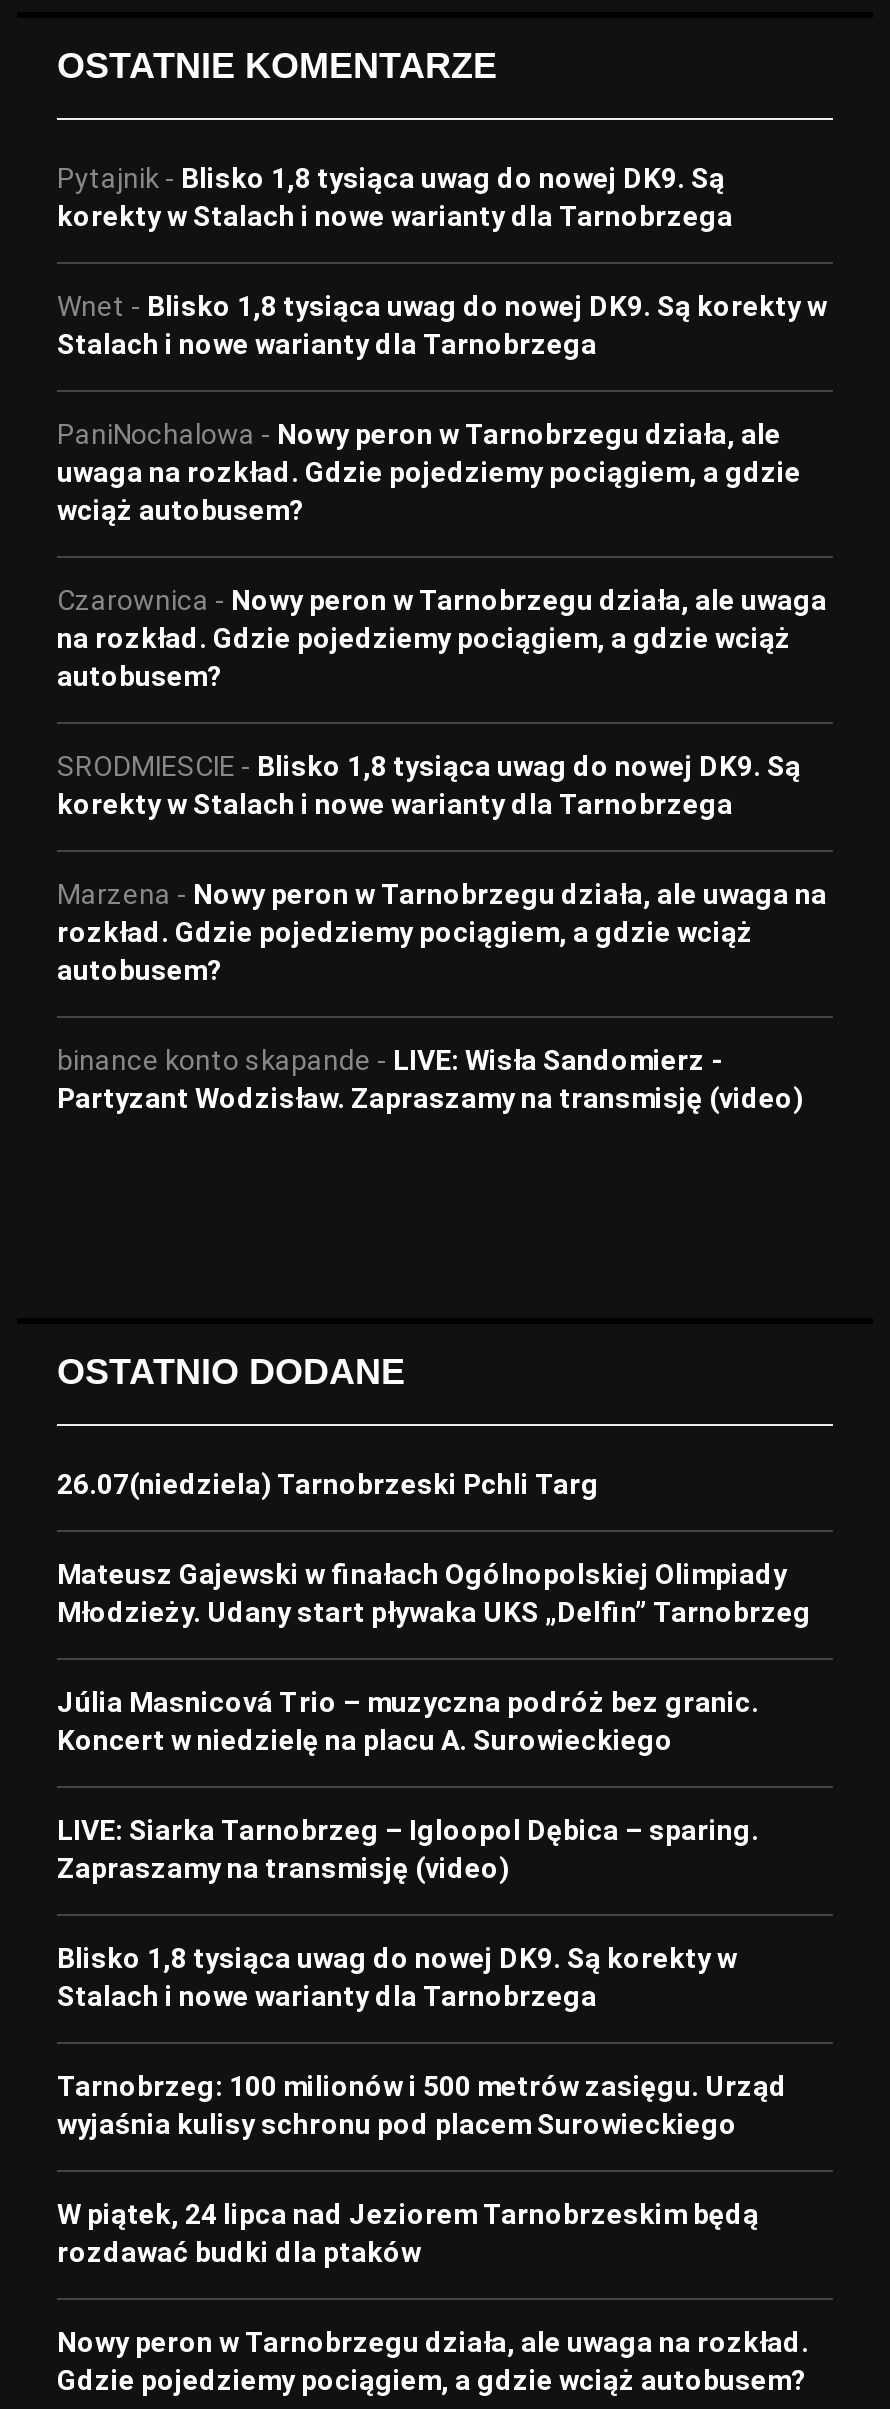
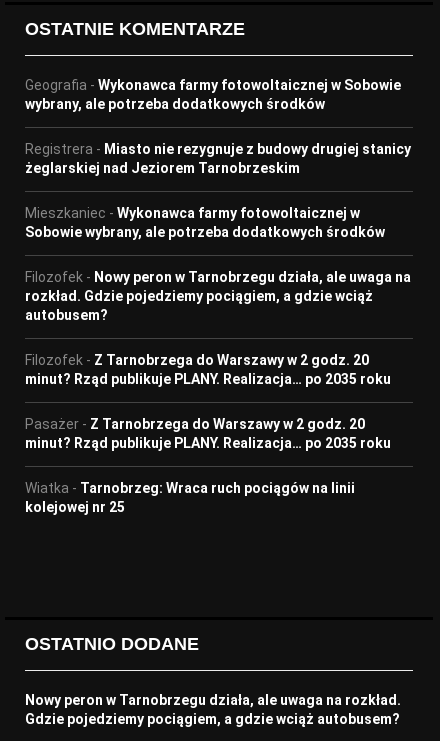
[57,163,827,911] Pytajnik - Blisko 1,8 tysiąca uwag do nowej DK9. Są | korekty w Stalach i nowe warianty dla Tarnobrzega | Wnet - Blisko 1,8 tysiąca uwag do nowej DK9. Są korekty w | Stalach i nowe warianty dla Tarnobrzega | PaniNochalowa - Nowy peron w Tarnobrzegu działa, ale | uwaga na rozkład. Gdzie pojedziemy pociągiem, a gdzie | wciąż autobusem? | Czarownica - Nowy peron w Tarnobrzegu działa, ale uwaga | na rozkład. Gdzie pojedziemy pociągiem, a gdzie wciąż | autobusem? | SRODMIESCIE - Blisko 1,8 tysiąca uwag do nowej DK9. Są | korekty w Stalach i nowe warianty dla Tarnobrzega | Marzena - Nowy peron w Tarnobrzegu działa, ale uwaga na -> [25,77,411,285] Geografia - Wykonawca farmy fotowoltaicznej w Sobowie | wybrany, ale potrzeba dodatkowych środków | Registrera - Miasto nie rezygnuje z budowy drugiej stanicy | żeglarskiej nad Jeziorem Tarnobrzeskim | Mieszkaniec - Wykonawca farmy fotowoltaicznej w | Sobowie wybrany, ale potrzeba dodatkowych środków | Filozofek - Nowy peron w Tarnobrzegu działa, ale uwaga na
[57,1045,803,1115] binance konto skapande - LIVE: Wisła Sandomierz - | Partyzant Wodzisław. Zapraszamy na transmisję (video) -> [25,352,391,515] Filozofek - Z Tarnobrzega do Warszawy w 2 godz. 20 | minut? Rząd publikuje PLANY. Realizacja… po 2035 roku | Pasażer - Z Tarnobrzega do Warszawy w 2 godz. 20 | minut? Rząd publikuje PLANY. Realizacja… po 2035 roku | Wiatka - Tarnobrzeg: Wraca ruch pociągów na linii | kolejowej nr 25
[57,1469,811,2269] 26.07(niedziela) Tarnobrzeski Pchli Targ | Mateusz Gajewski w finałach Ogólnopolskiej Olimpiady | Młodzieży. Udany start pływaka UKS „Delfin” Tarnobrzeg | Júlia Masnicová Trio – muzyczna podróż bez granic. | Koncert w niedzielę na placu A. Surowieckiego | LIVE: Siarka Tarnobrzeg – Igloopol Dębica – sparing. | Zapraszamy na transmisję (video) | Blisko 1,8 tysiąca uwag do nowej DK9. Są korekty w | Stalach i nowe warianty dla Tarnobrzega | Tarnobrzeg: 100 milionów i 500 metrów zasięgu. Urząd | wyjaśnia kulisy schronu pod placem Surowieckiego | W piątek, 24 lipca nad Jeziorem Tarnobrzeskim będą | rozdawać budki dla ptaków -> none

